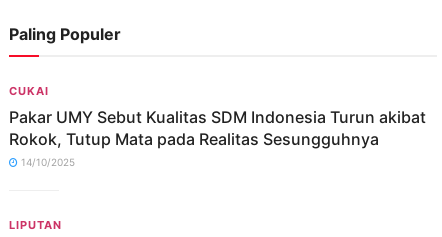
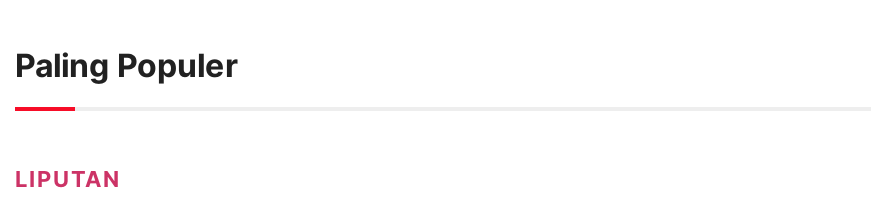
[9,84,426,168] CUKAI | Pakar UMY Sebut Kualitas SDM Indonesia Turun akibat | Rokok, Tutup Mata pada Realitas Sesungguhnya | 14/10/2025 -> none

